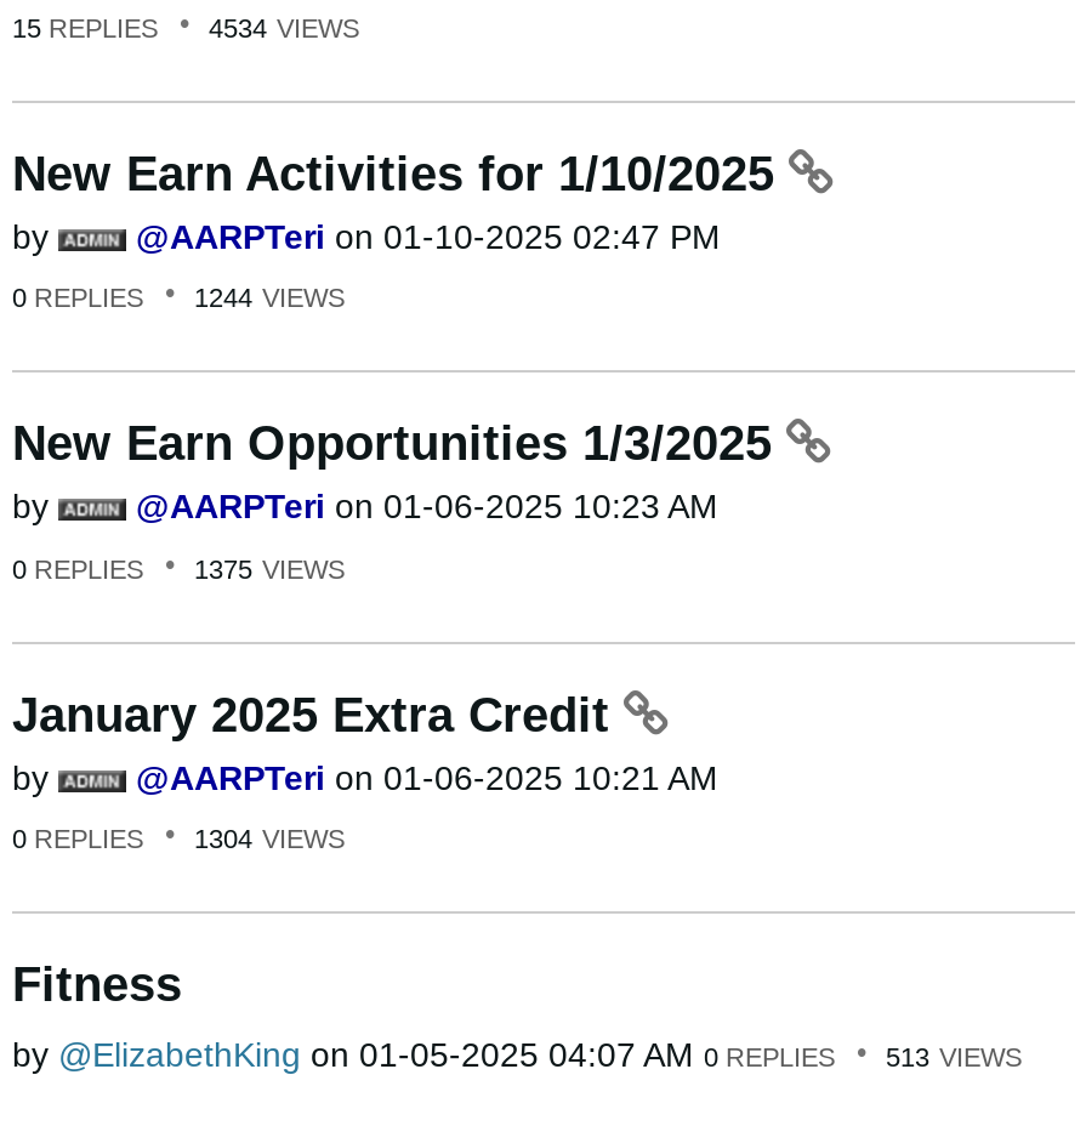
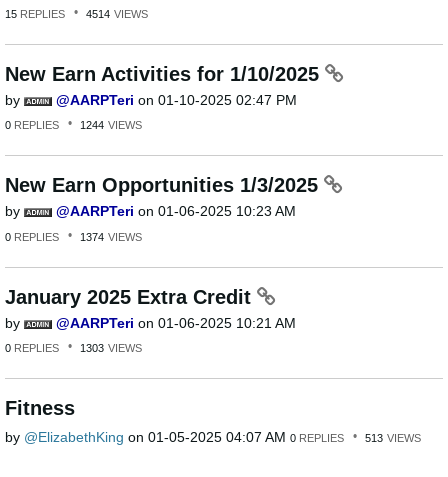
[12,13,359,42] 15 REPLIES 4534 VIEWS -> [5,8,148,20] 15 REPLIES 4514 VIEWS
[12,554,345,583] 0 REPLIES 1375 VIEWS -> [5,231,142,243] 0 REPLIES 1374 VIEWS
[12,824,345,853] 0 REPLIES 1304 VIEWS -> [5,342,142,354] 0 REPLIES 1303 VIEWS

